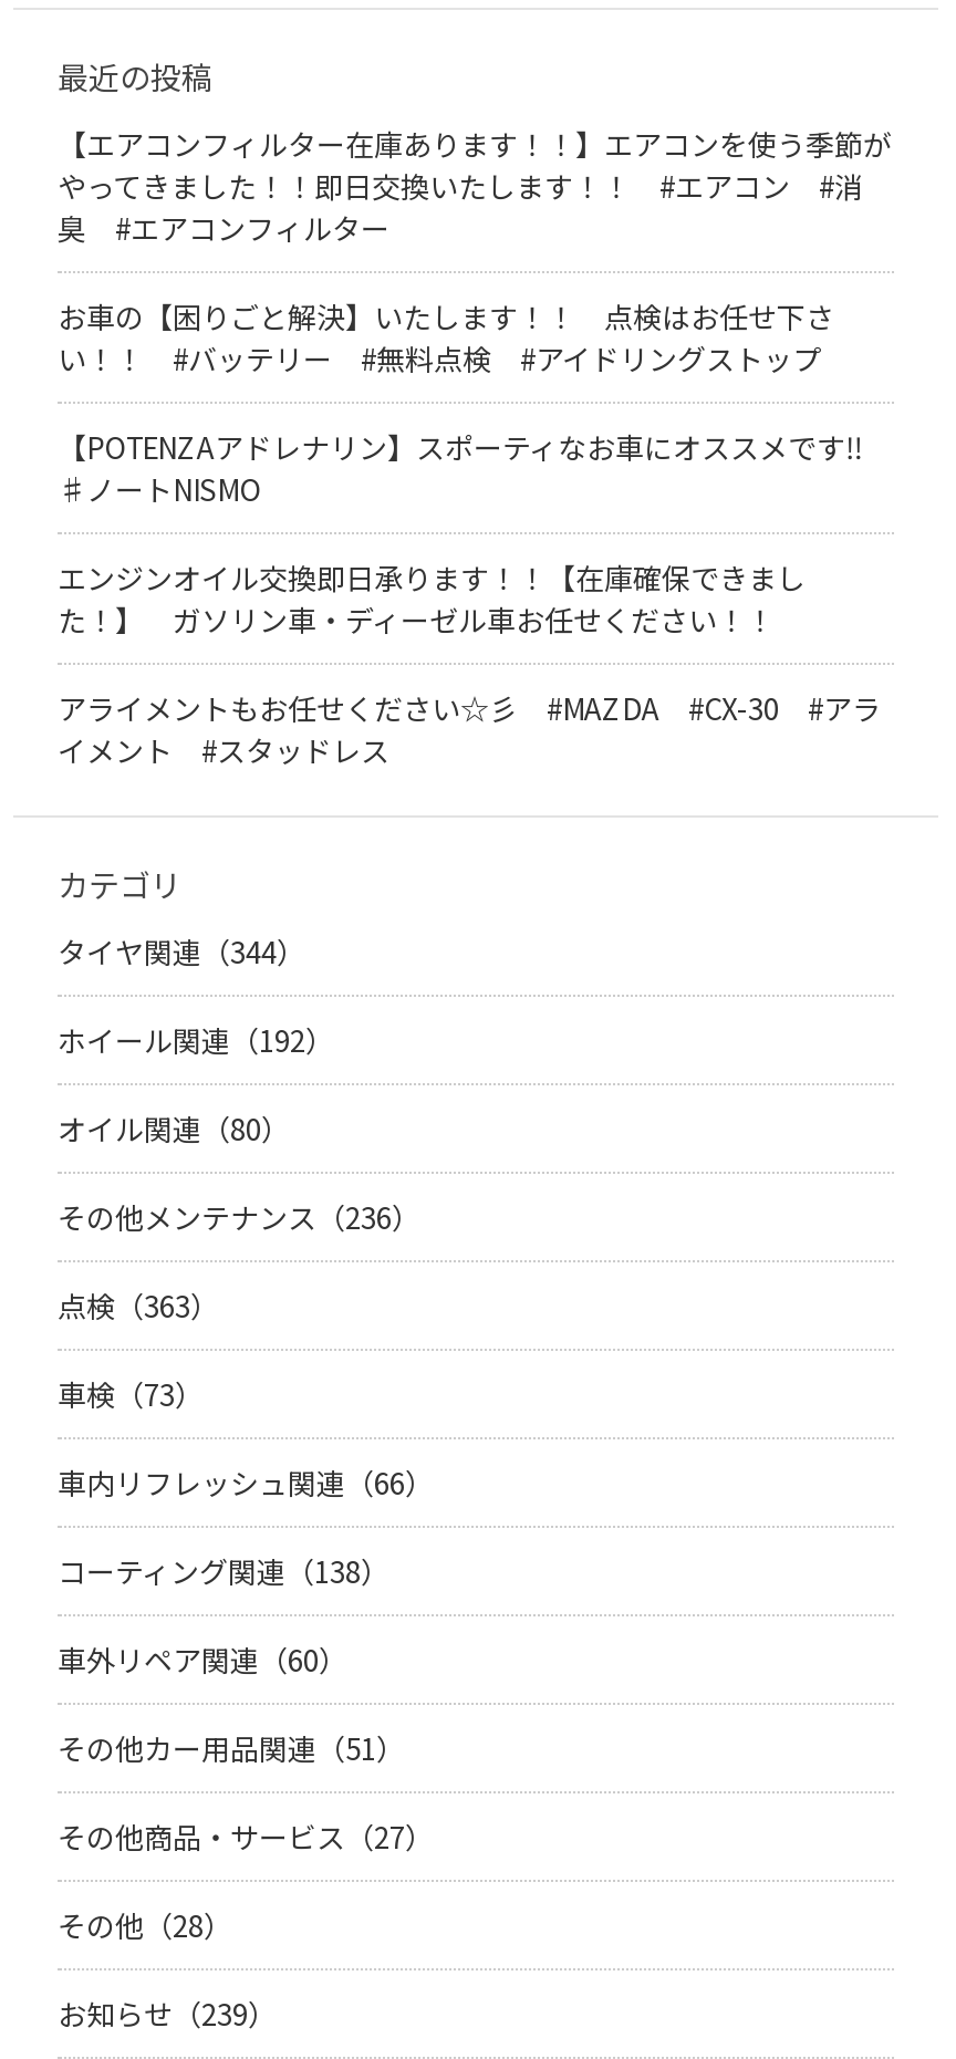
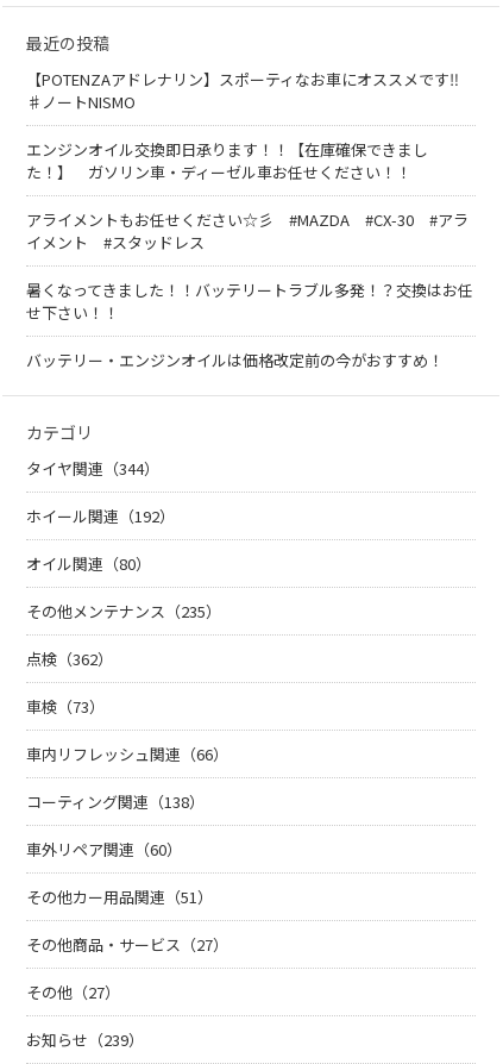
[58,122,892,379] 【エアコンフィルター在庫あります！！】エアコンを使う季節が | やってきました！！即日交換いたします！！ #エアコン #消 | 臭 #エアコンフィルター | お車の【困りごと解決】いたします！！ 点検はお任せ下さ | い！！ #バッテリー #無料点検 #アイドリングストップ -> none
moved [58,425,892,770] -> [26,67,474,253]: 【POTENZAアドレナリン】スポーティなお車にオススメです‼ | エンジンオイル交換即日承ります！！【在庫確保できまし | た！】 ガソリン車・ディーゼル車お任せください！！ | イメント #スタッドレス
none -> [26,278,473,371] 暑くなってきました！！バッテリートラブル多発！？交換はお任 | せ下さい！！ | バッテリー・エンジンオイルは価格改定前の今がおすすめ！
[58,1195,420,1237] その他メンテナンス（236） -> [26,599,221,622] その他メンテナンス（235）
[58,1284,219,1326] 点検（363） -> [26,647,113,670] 点検（362）
[58,1903,232,1945] その他（28） -> [26,980,120,1003] その他（27）

